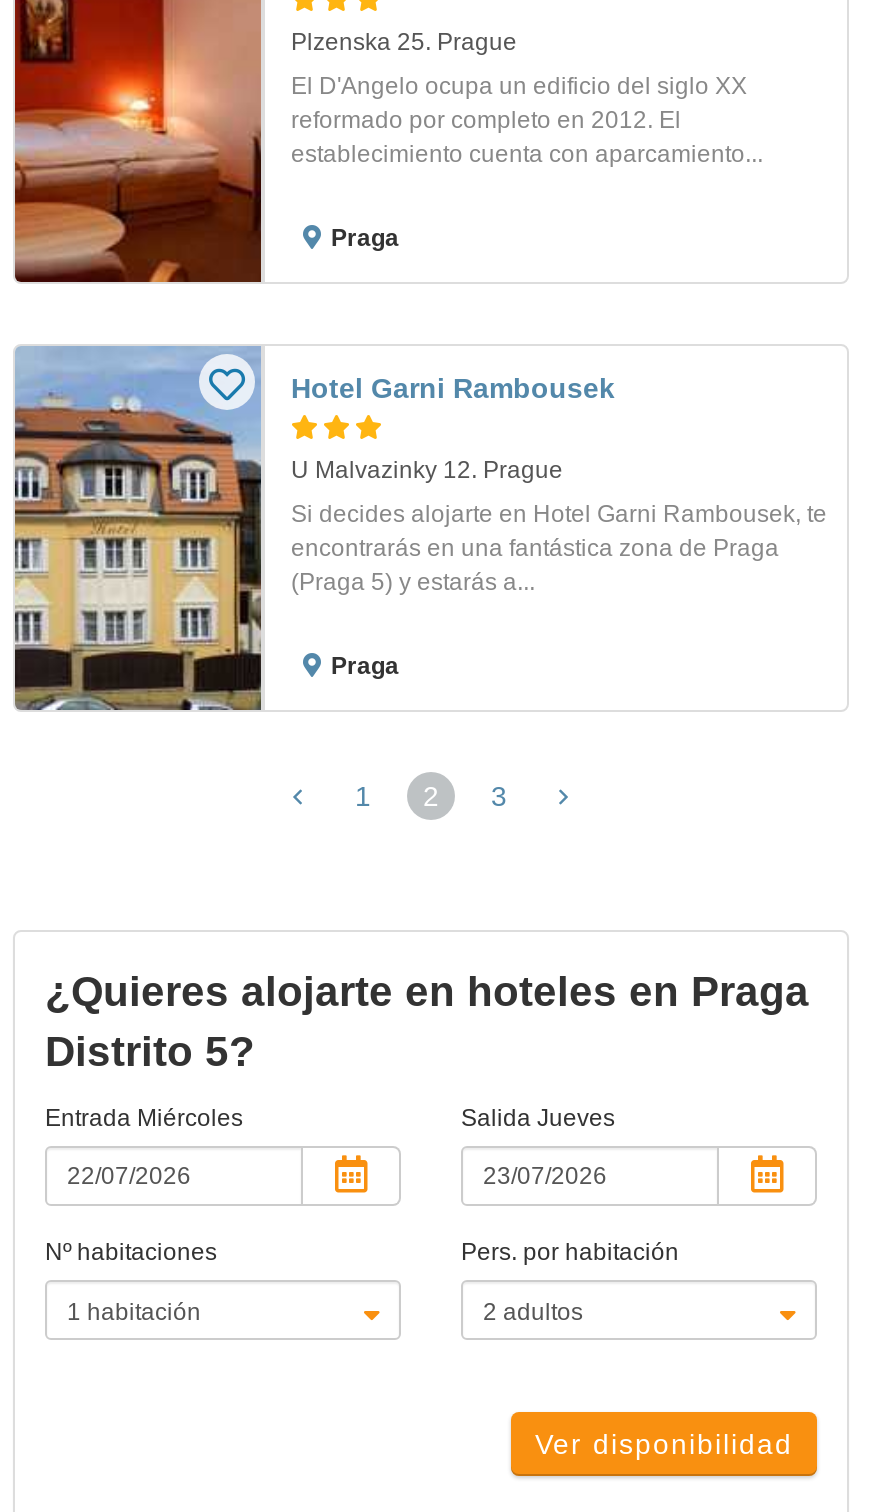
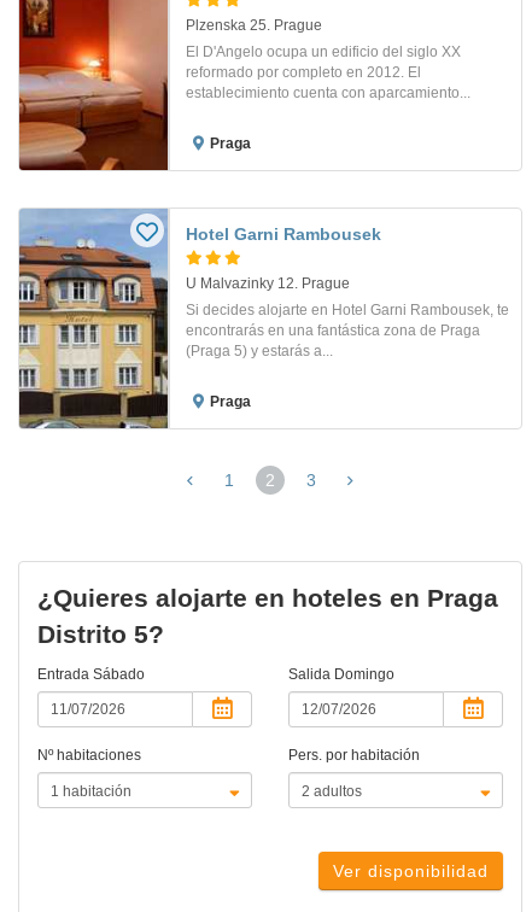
[45,1104,243,1132] Entrada Miércoles -> [37,666,145,683] Entrada Sábado
[461,1104,615,1132] Salida Jueves -> [288,666,394,683] Salida Domingo

